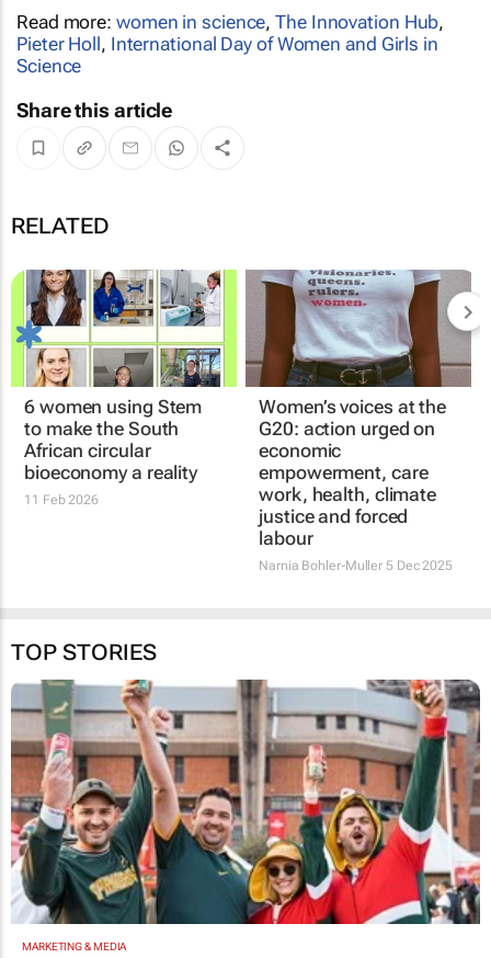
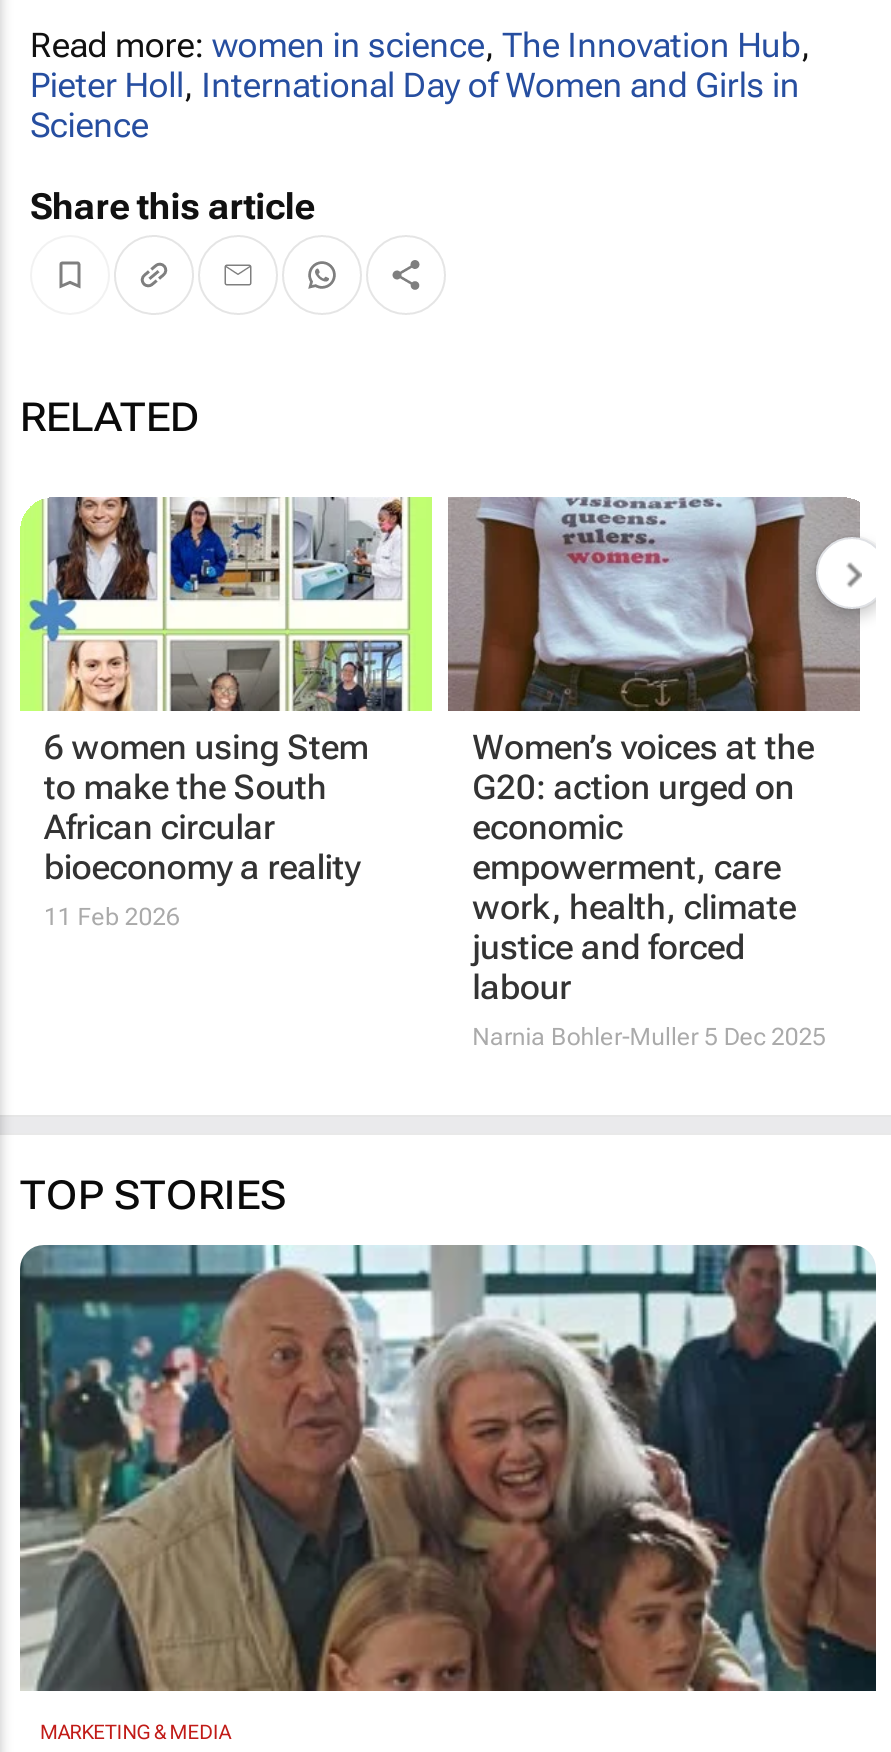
[10,678,481,925] [image] -> [18,1243,878,1693] [image]

